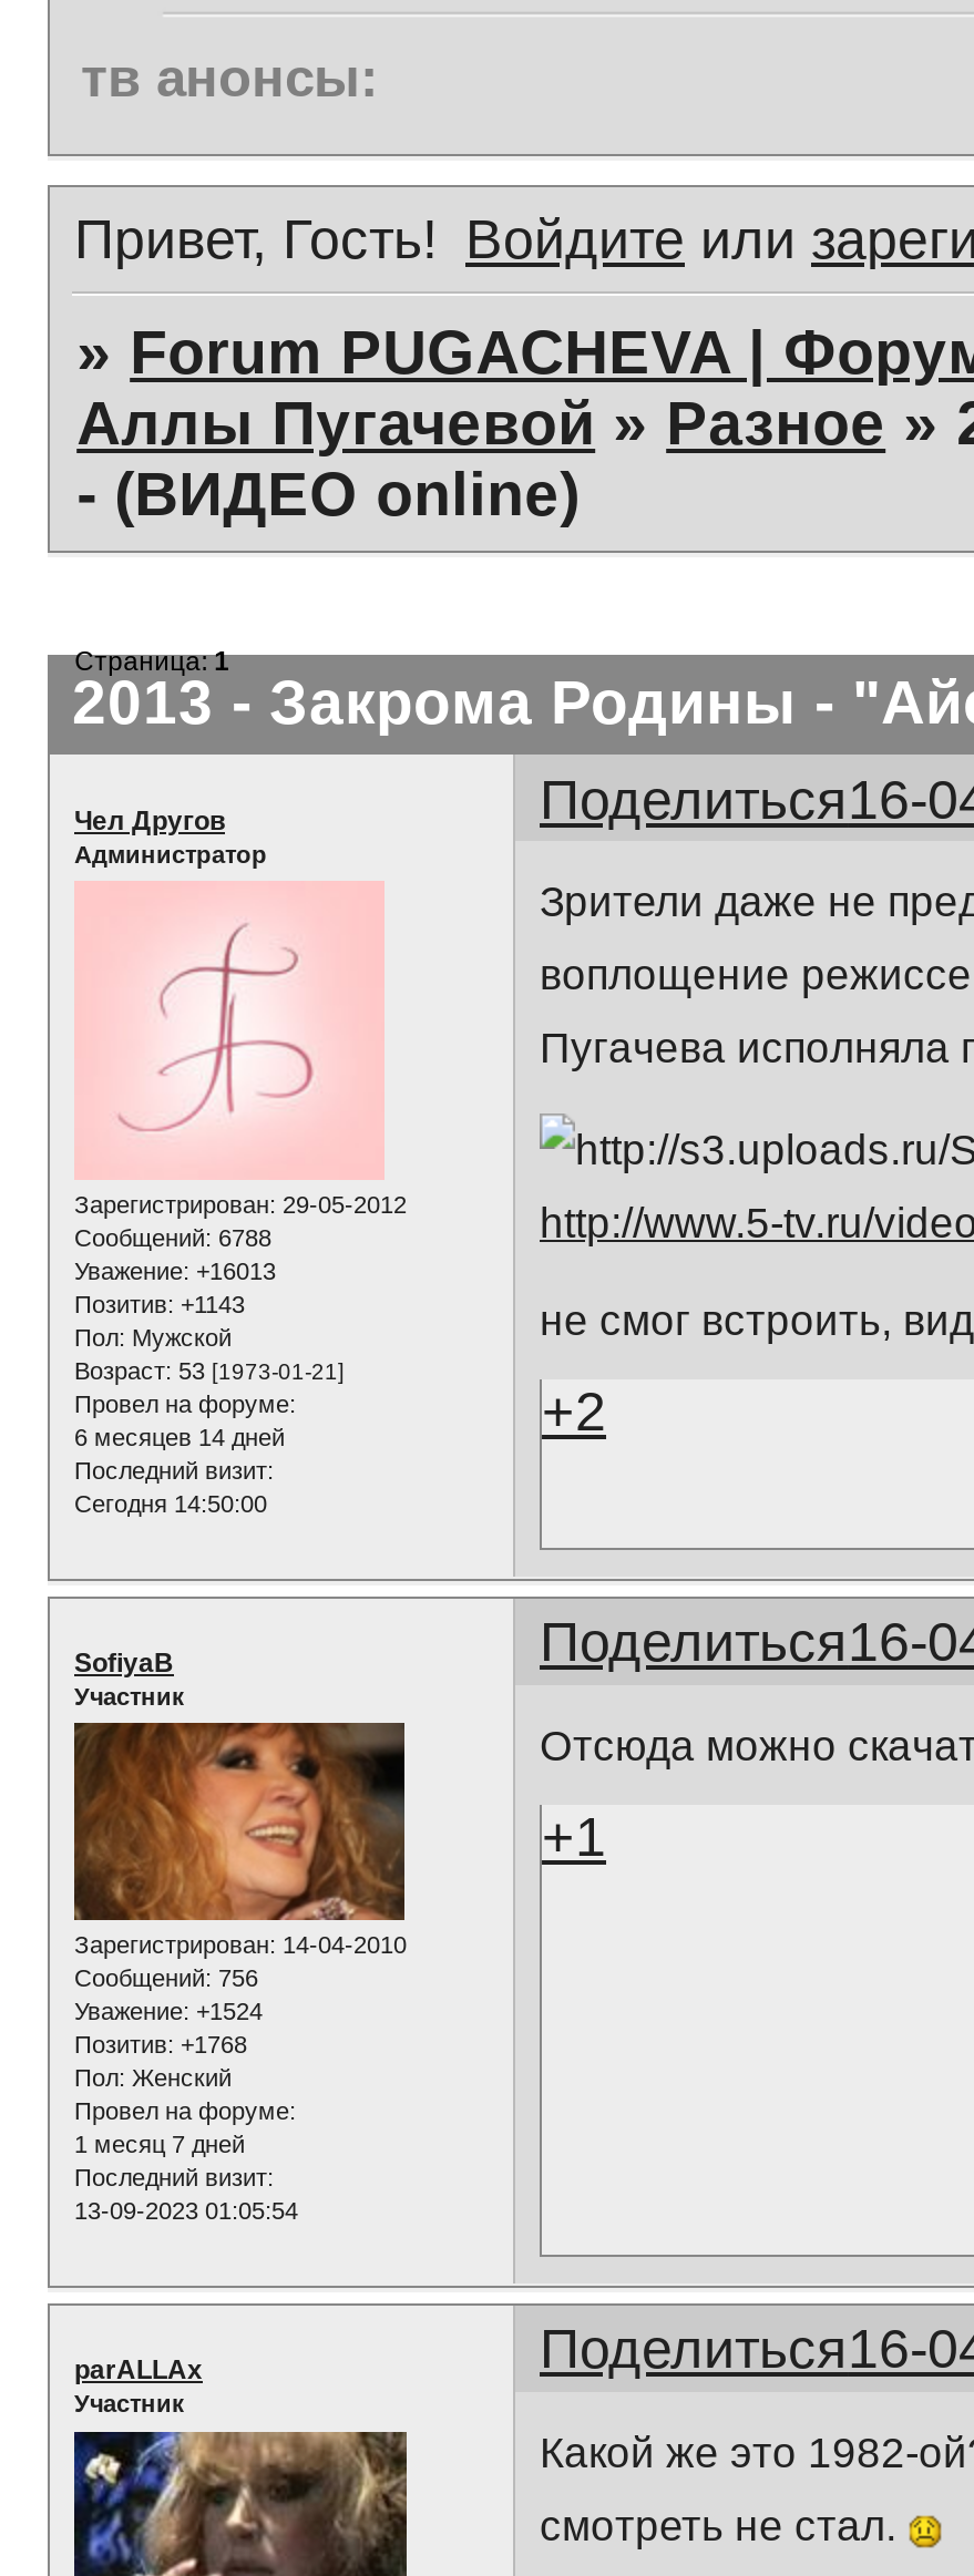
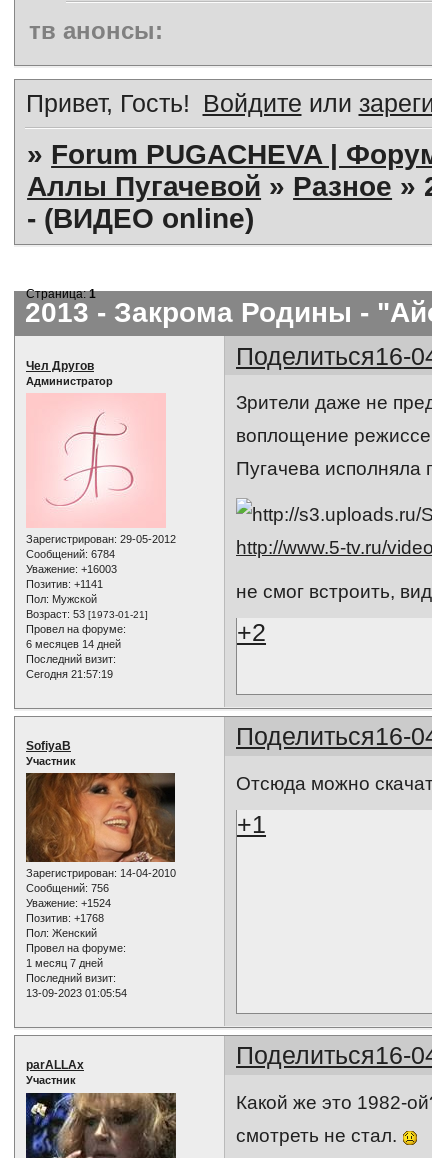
[74,1225,271,1251] Сообщений: 6788 -> [26,548,115,560] Сообщений: 6784
[74,1258,276,1285] Уважение: +16013 -> [26,563,117,575] Уважение: +16003
[74,1291,245,1318] Позитив: +1143 -> [26,578,103,590] Позитив: +1141
[74,1491,267,1517] Сегодня 14:50:00 -> [26,668,113,680] Сегодня 21:57:19

